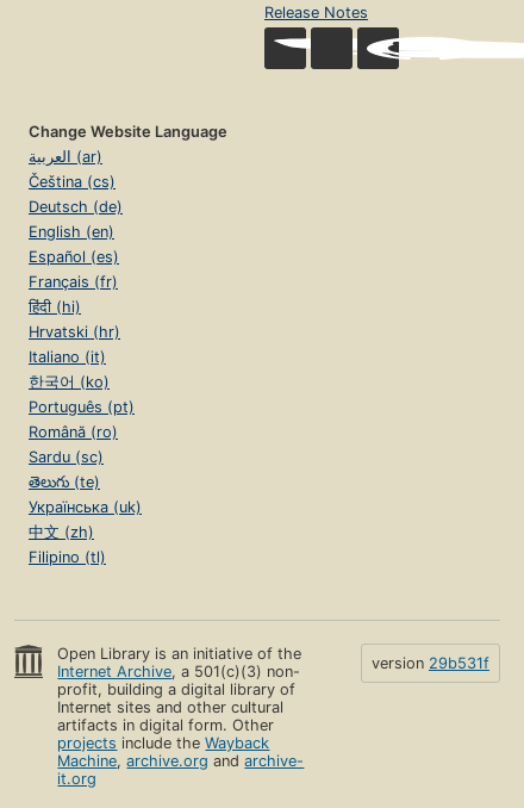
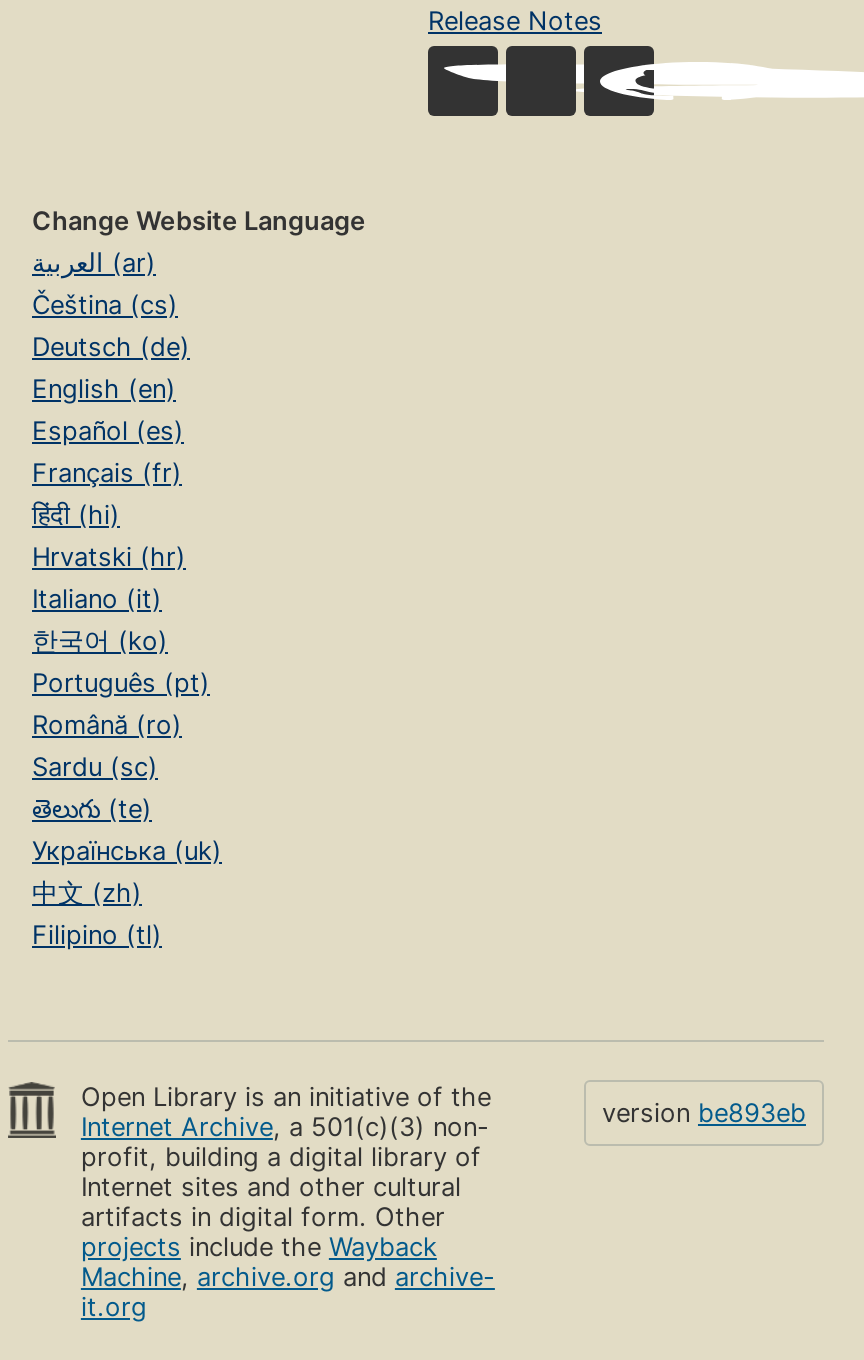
[372,654,489,672] version 29b531f -> [602,1098,806,1128] version be893eb

